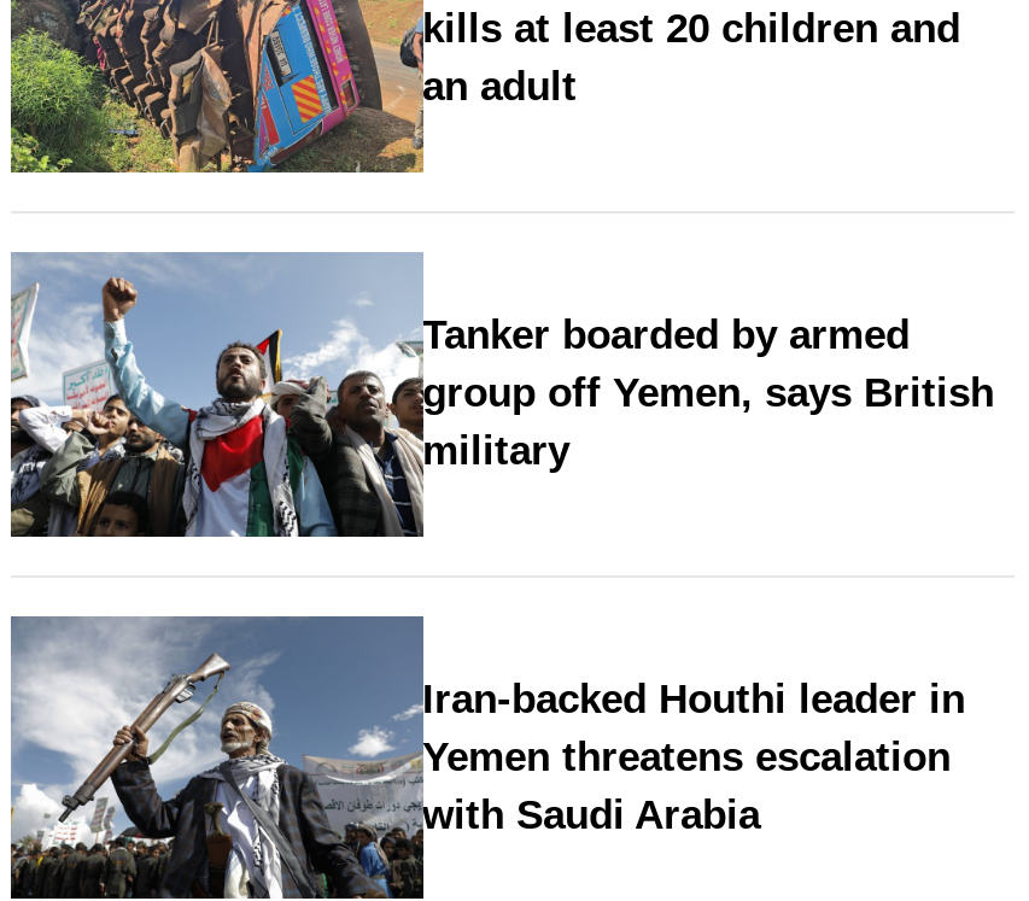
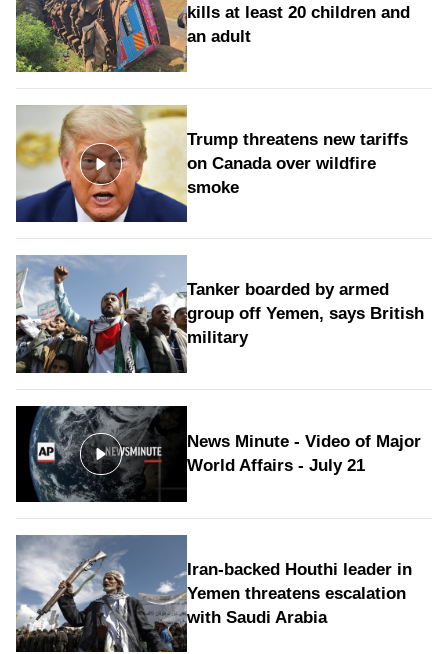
none -> [16,105,407,223] [image] | Trump threatens new tariffs | on Canada over wildfire | smoke
none -> [16,405,420,503] [image] | News Minute - Video of Major | World Affairs - July 21

